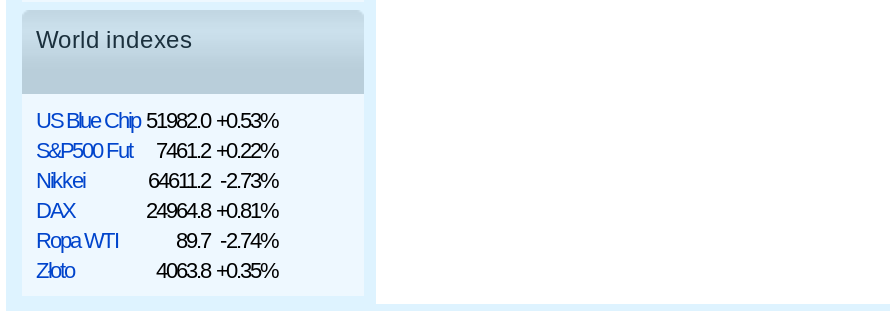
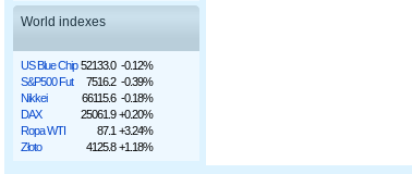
[36,109,278,133] US Blue Chip 51982.0 +0.53% -> [21,59,153,72] US Blue Chip 52133.0 -0.12%
[36,139,278,163] S&P500 Fut 7461.2 +0.22% -> [21,75,153,89] S&P500 Fut 7516.2 -0.39%
[148,169,278,193] 64611.2 -2.73% -> [82,92,153,105] 66115.6 -0.18%
[146,199,278,223] 24964.8 +0.81% -> [81,108,153,121] 25061.9 +0.20%
[176,229,278,253] 89.7 -2.74% -> [97,124,153,137] 87.1 +3.24%
[156,259,278,283] 4063.8 +0.35% -> [86,141,153,154] 4125.8 +1.18%

